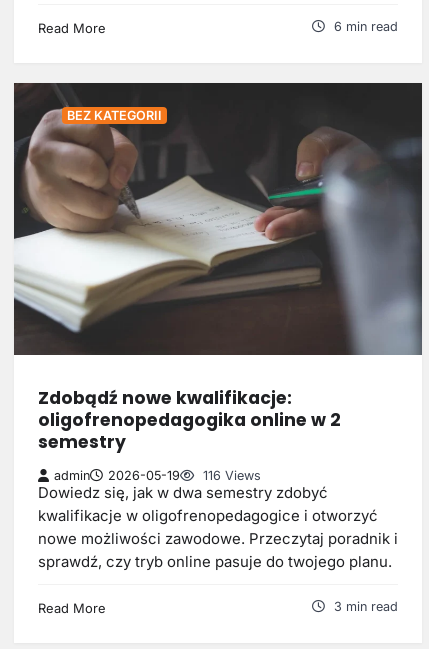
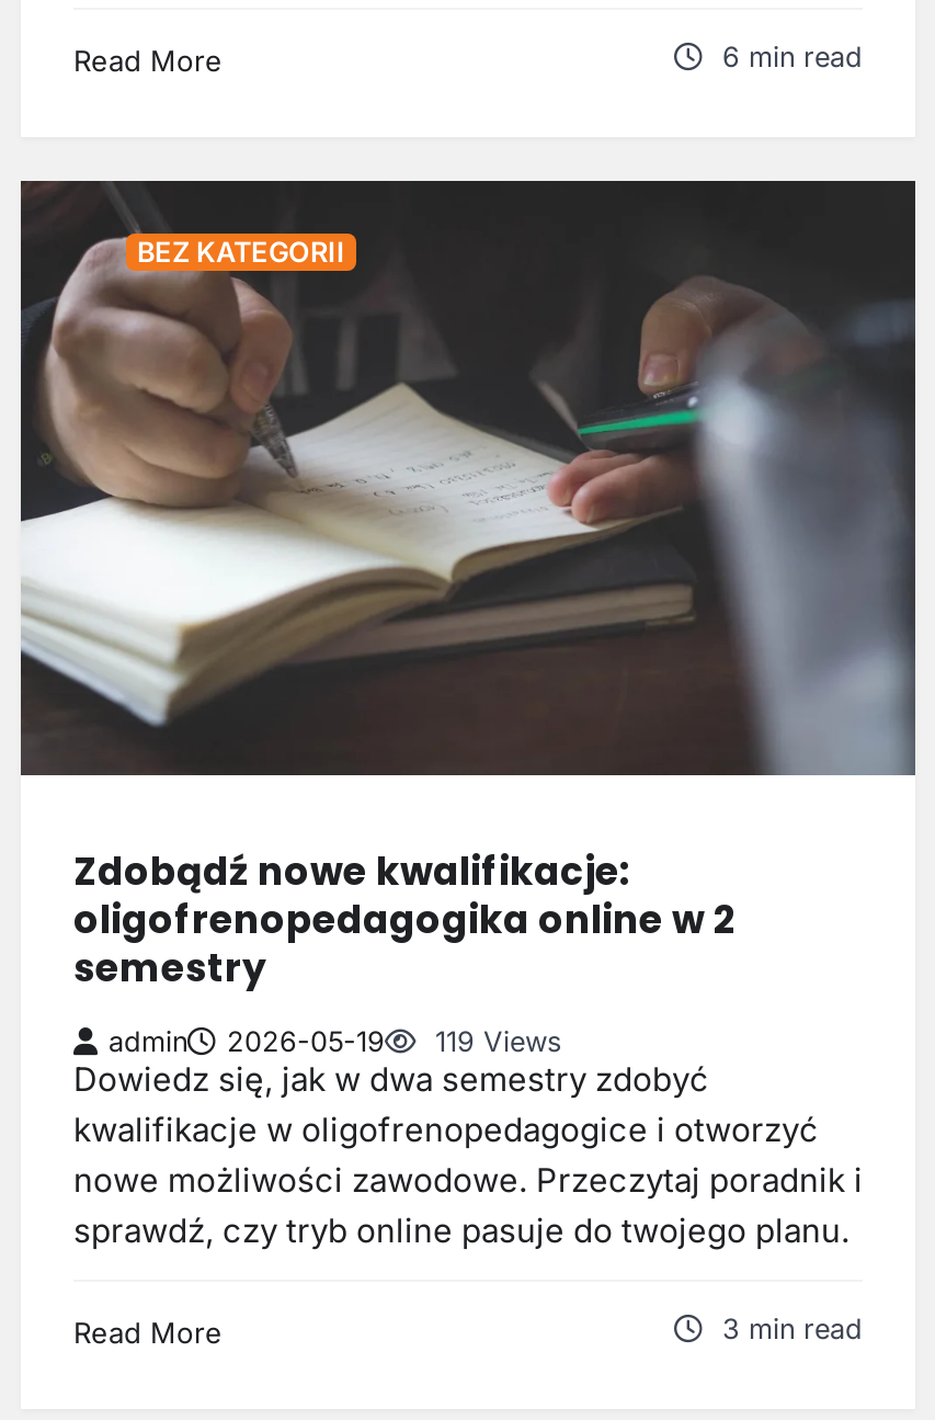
[54,468,261,483] admin 2026-05-19 116 Views -> [109,1025,562,1058] admin 2026-05-19 119 Views

